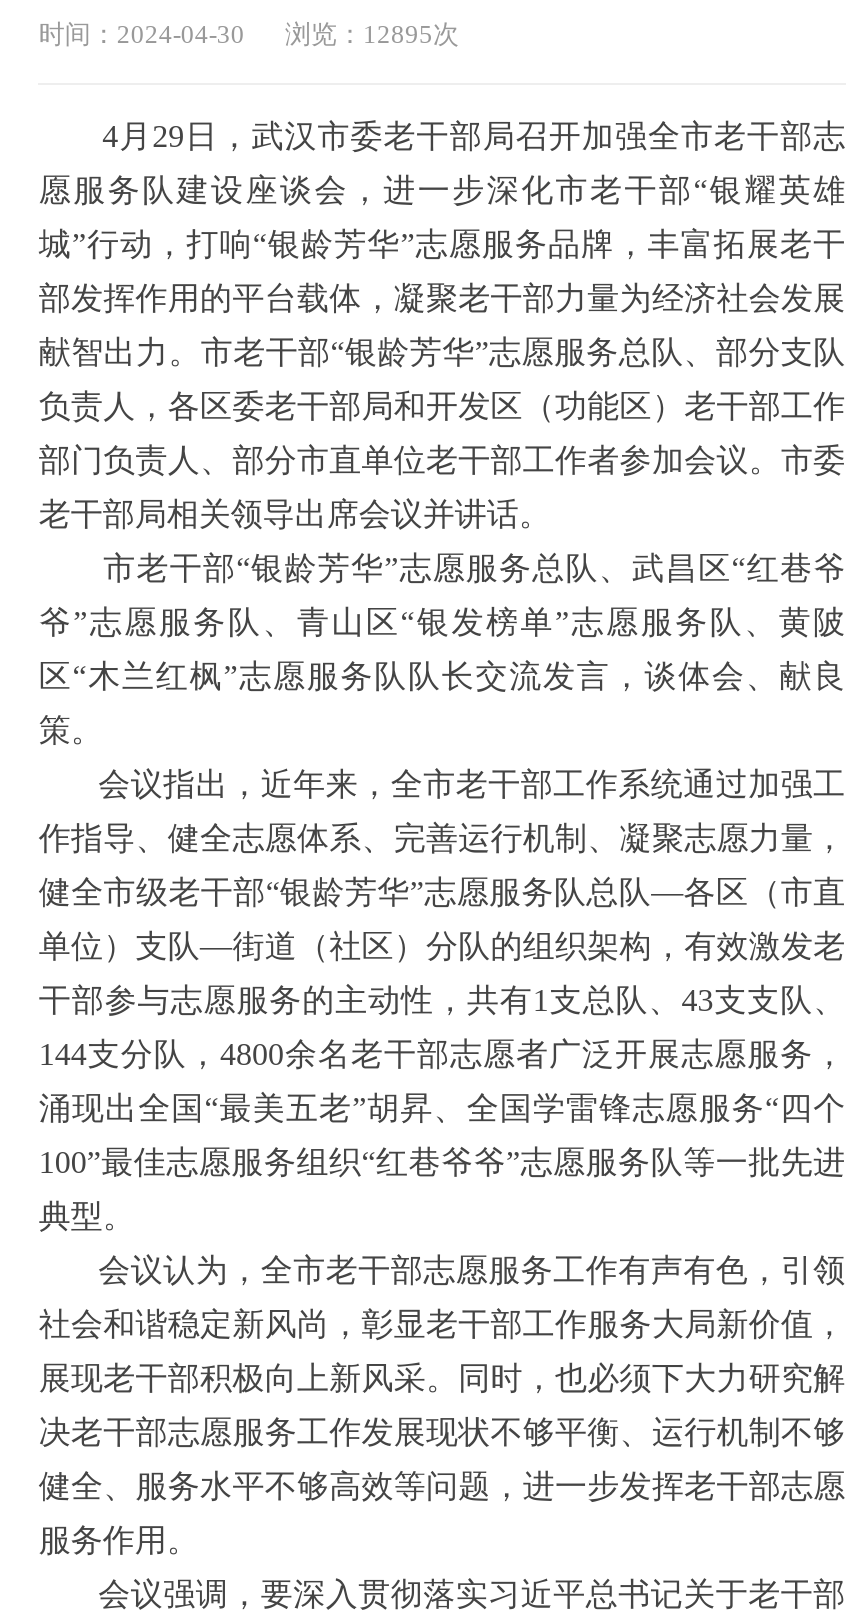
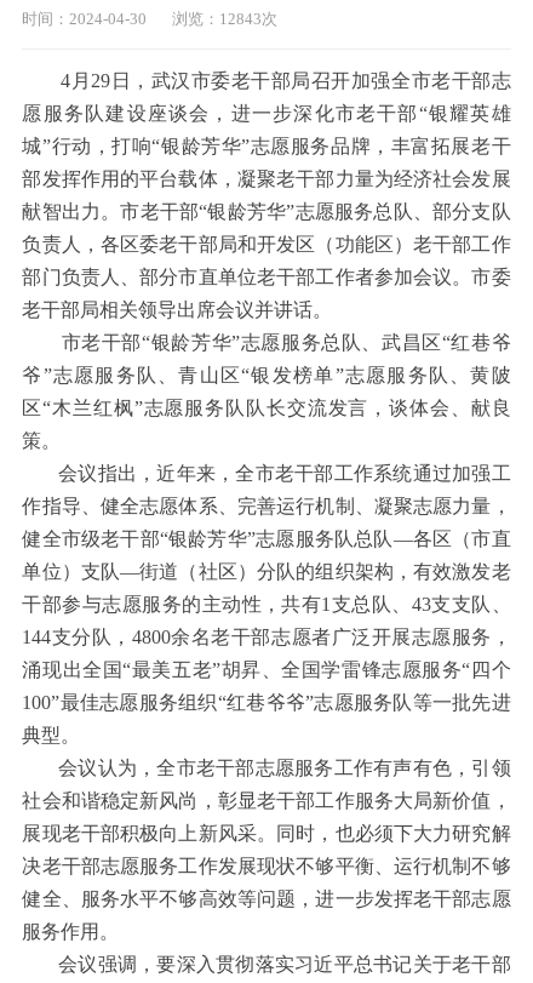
[39,19,459,49] 时间：2024-04-30 浏览：12895次 -> [22,10,277,28] 时间：2024-04-30 浏览：12843次

